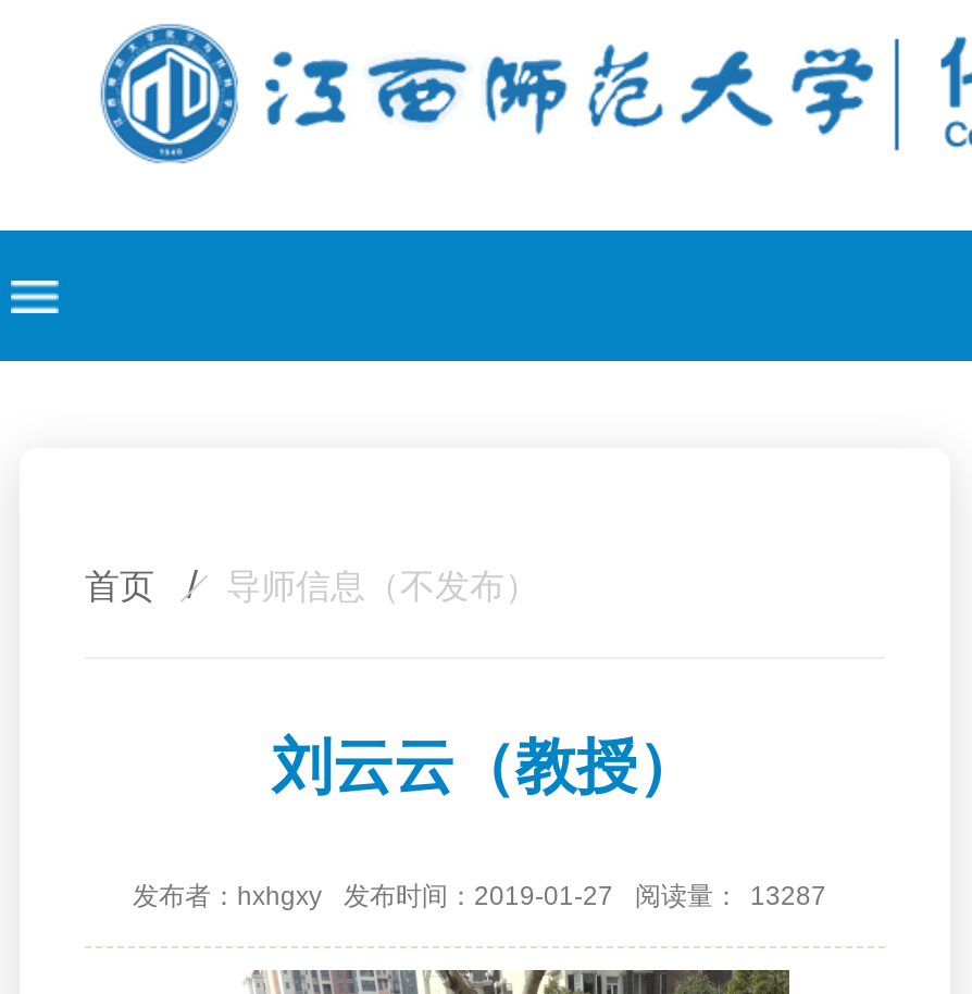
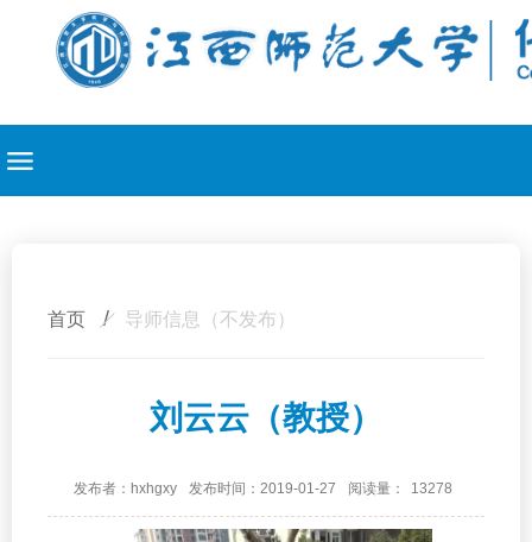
[133,881,826,911] 发布者：hxhgxy 发布时间：2019-01-27 阅读量： 13287 -> [74,480,452,497] 发布者：hxhgxy 发布时间：2019-01-27 阅读量： 13278

